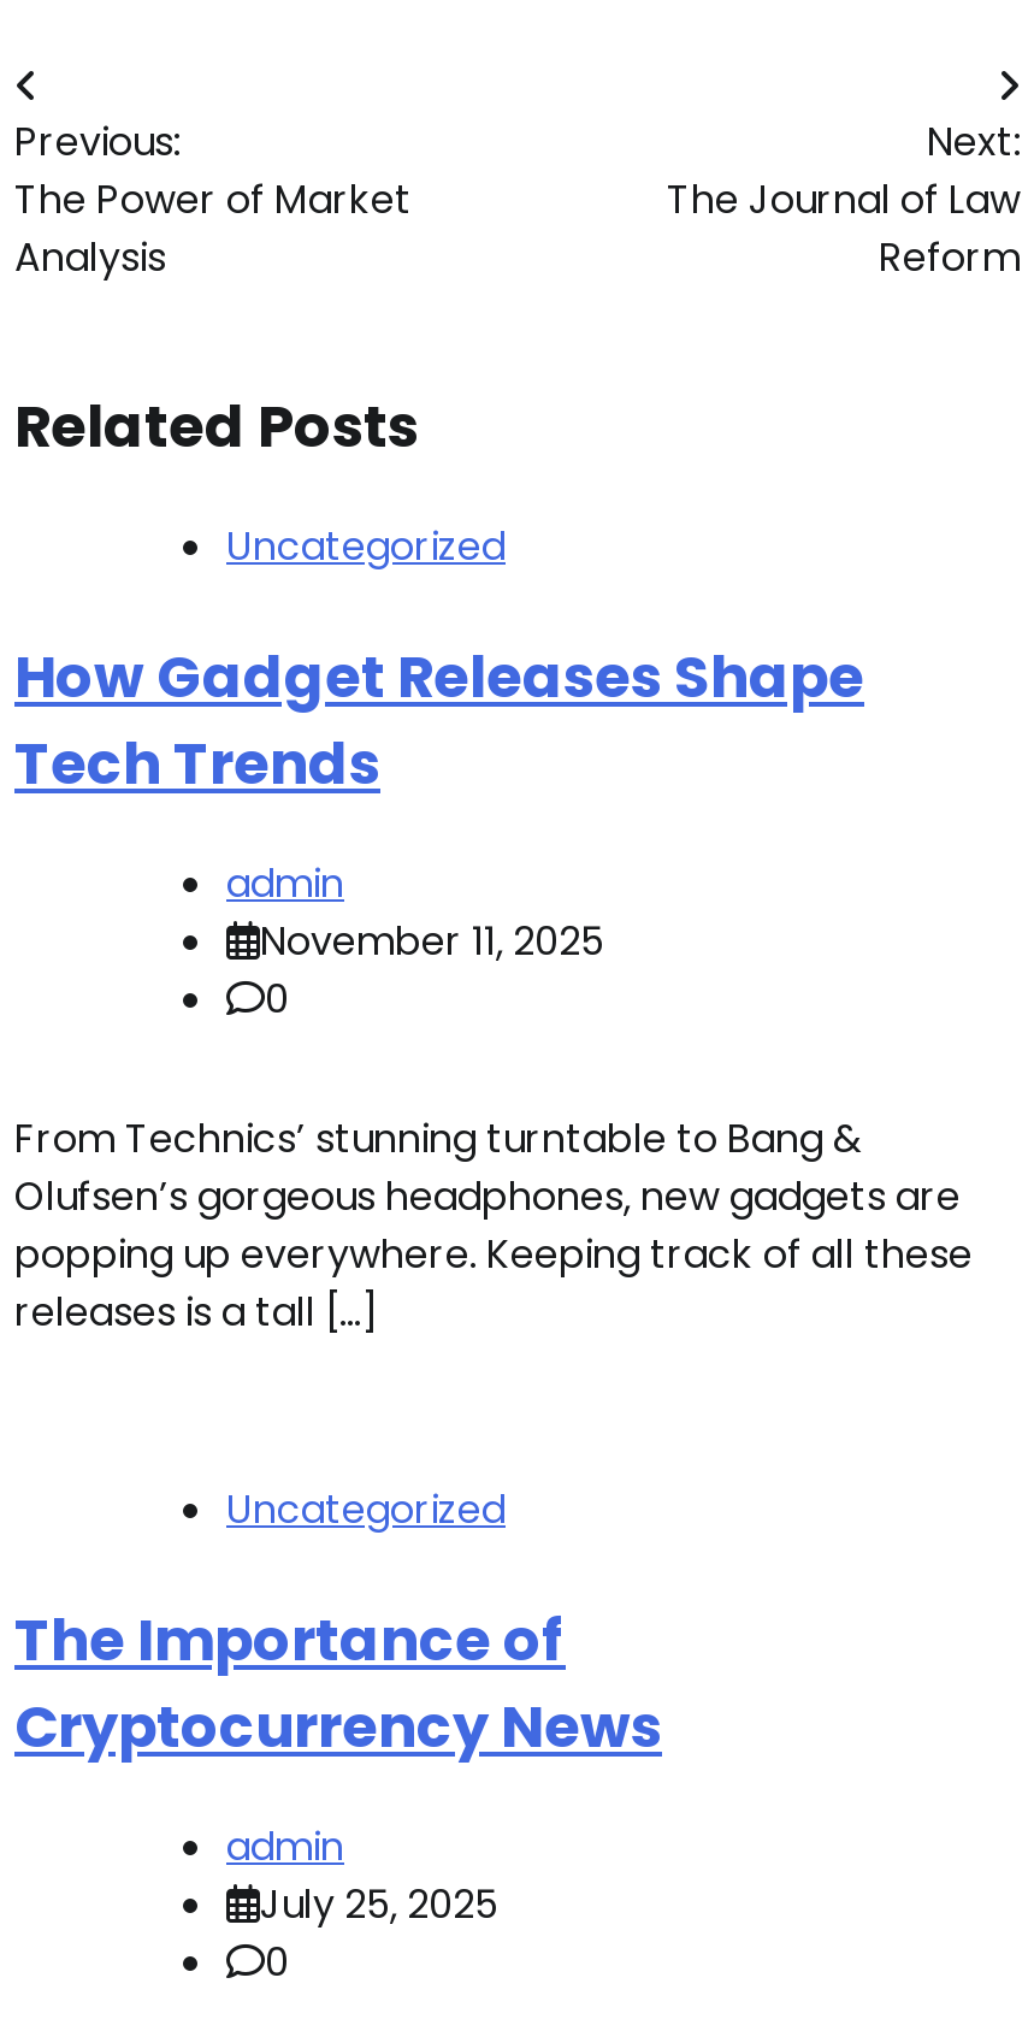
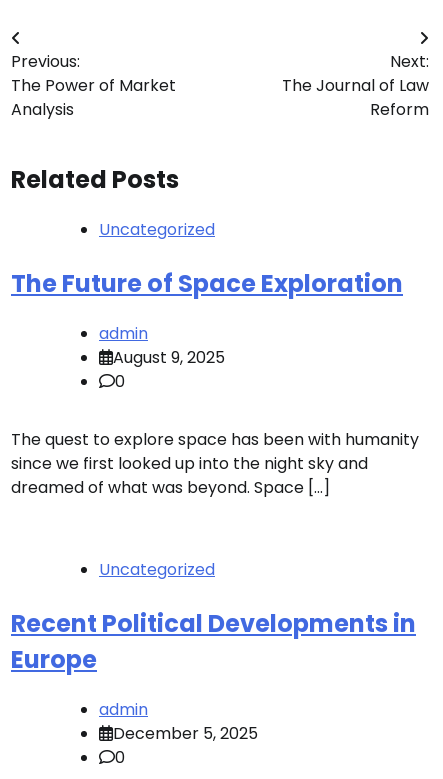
[14,636,864,803] How Gadget Releases Shape | Tech Trends -> [11,267,403,300] The Future of Space Exploration
[260,913,604,968] November 11, 2025 -> [113,346,225,369] August 9, 2025
[14,1111,973,1339] From Technics’ stunning turntable to Bang & | Olufsen’s gorgeous headphones, new gadgets are | popping up everywhere. Keeping track of all these | releases is a tall […] -> [11,428,419,499] The quest to explore space has been with humanity | since we first looked up into the night sky and | dreamed of what was beyond. Space […]
[14,1599,662,1765] The Importance of | Cryptocurrency News -> [11,607,416,676] Recent Political Developments in | Europe
[260,1876,498,1931] July 25, 2025 -> [113,722,258,745] December 5, 2025

